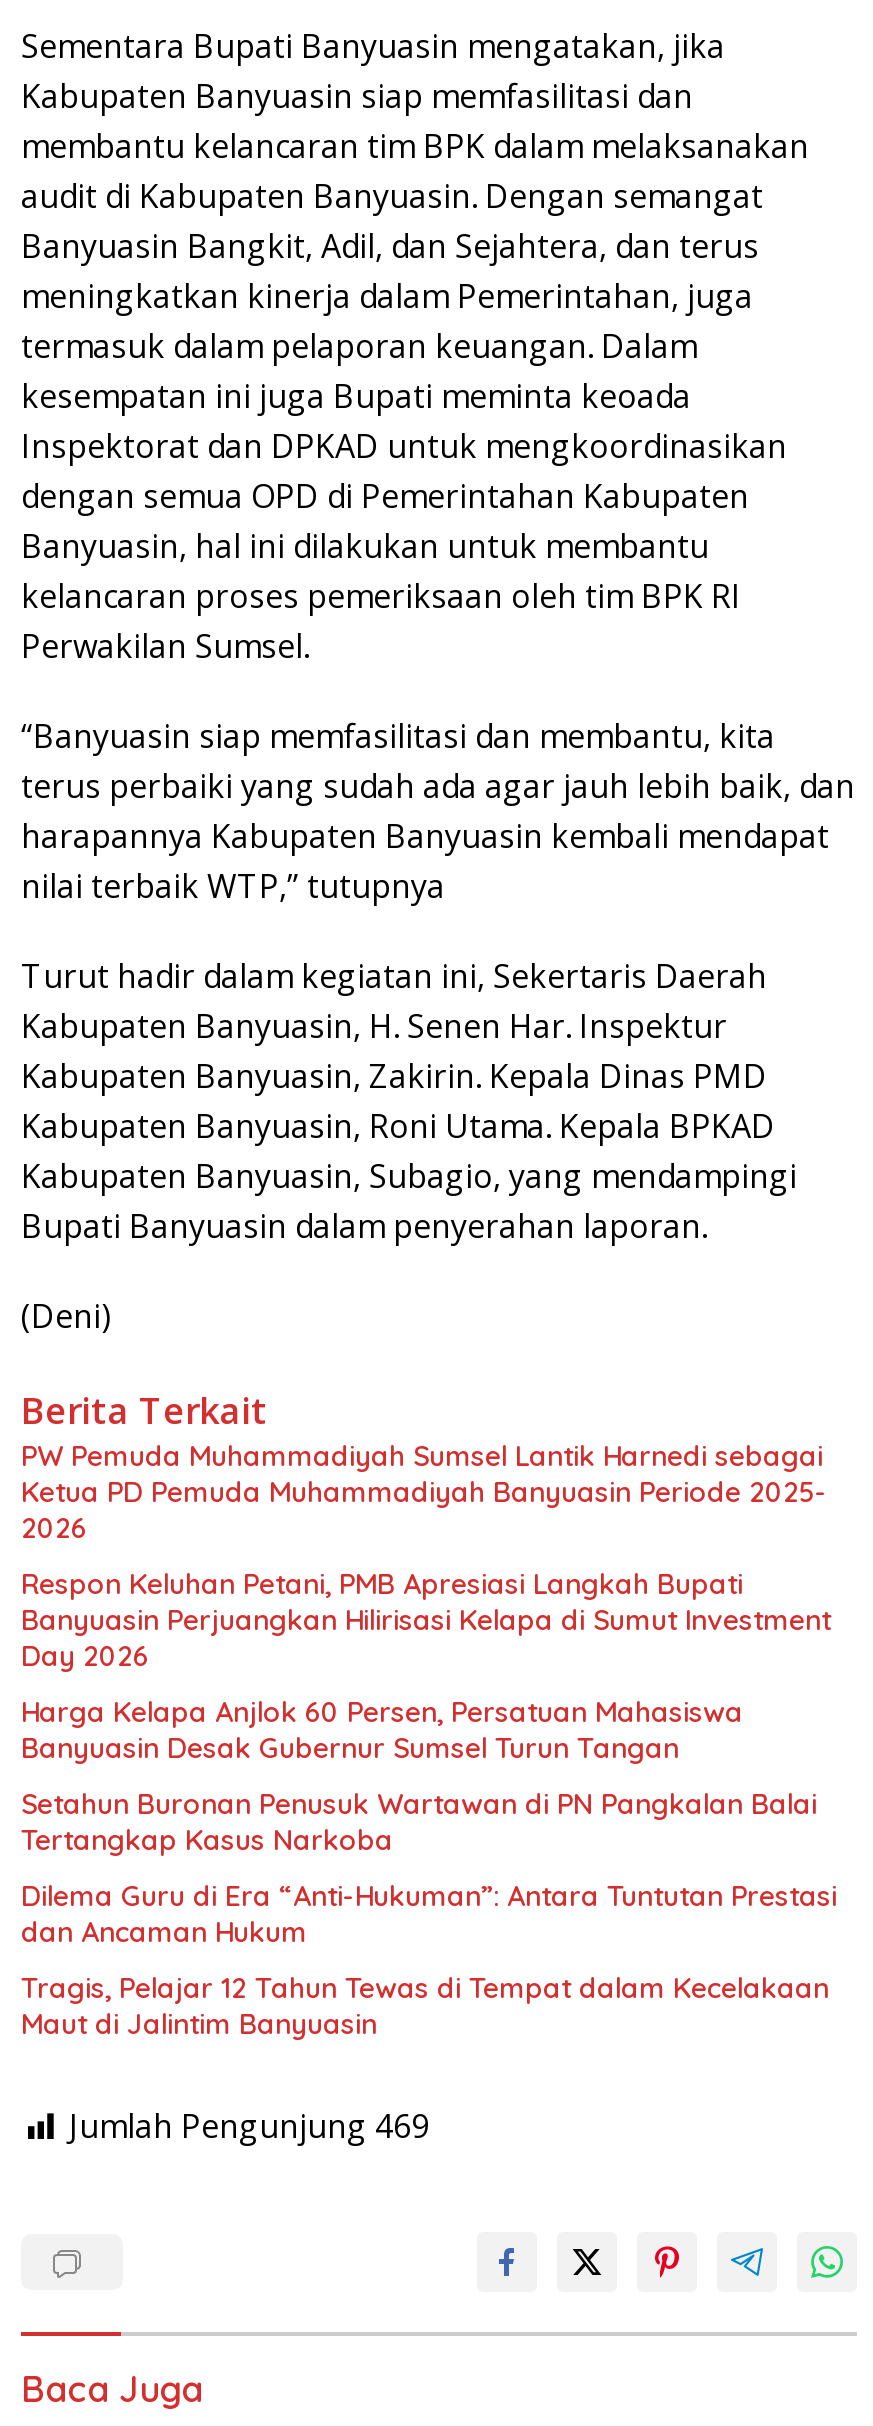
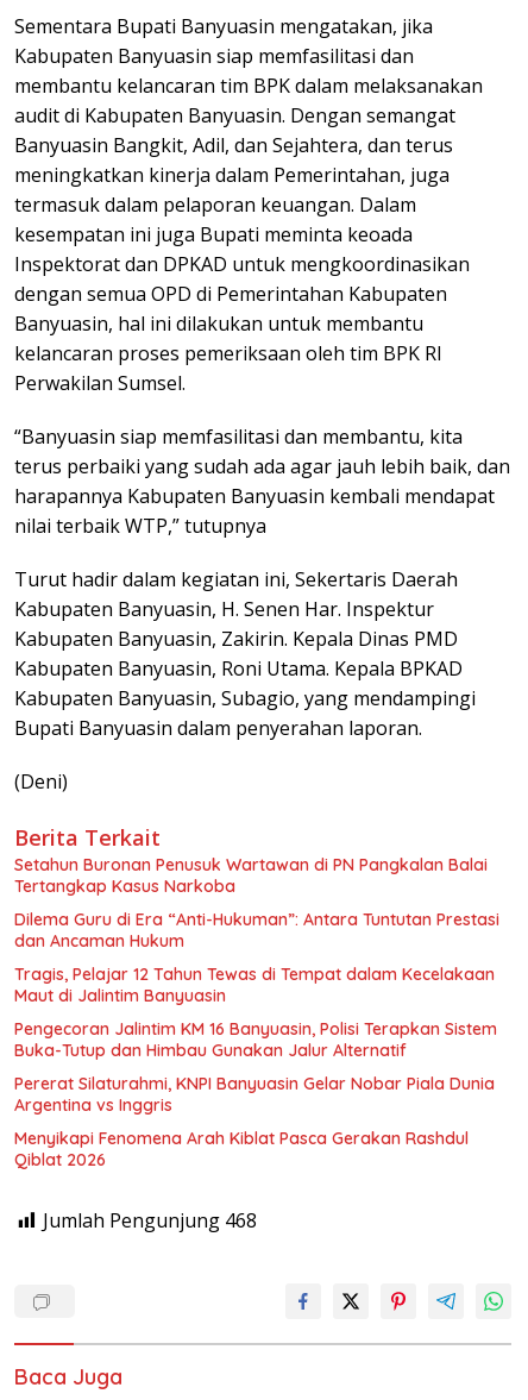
[21,1439,831,1767] PW Pemuda Muhammadiyah Sumsel Lantik Harnedi sebagai | Ketua PD Pemuda Muhammadiyah Banyuasin Periode 2025- | 2026 | Respon Keluhan Petani, PMB Apresiasi Langkah Bupati | Banyuasin Perjuangkan Hilirisasi Kelapa di Sumut Investment | Day 2026 | Harga Kelapa Anjlok 60 Persen, Persatuan Mahasiswa | Banyuasin Desak Gubernur Sumsel Turun Tangan -> none
moved [21,1787,837,2043] -> [14,855,499,1007]: Setahun Buronan Penusuk Wartawan di PN Pangkalan Balai | Tertangkap Kasus Narkoba | Dilema Guru di Era “Anti-Hukuman”: Antara Tuntutan Prestasi | dan Ancaman Hukum | Tragis, Pelajar 12 Tahun Tewas di Tempat dalam Kecelakaan | Maut di Jalintim Banyuasin
[69,2105,429,2149] Jumlah Pengunjung 469 -> [14,1019,497,1234] Pengecoran Jalintim KM 16 Banyuasin, Polisi Terapkan Sistem | Buka-Tutup dan Himbau Gunakan Jalur Alternatif | Pererat Silaturahmi, KNPI Banyuasin Gelar Nobar Piala Dunia | Argentina vs Inggris | Menyikapi Fenomena Arah Kiblat Pasca Gerakan Rashdul | Qiblat 2026 | Jumlah Pengunjung 468

